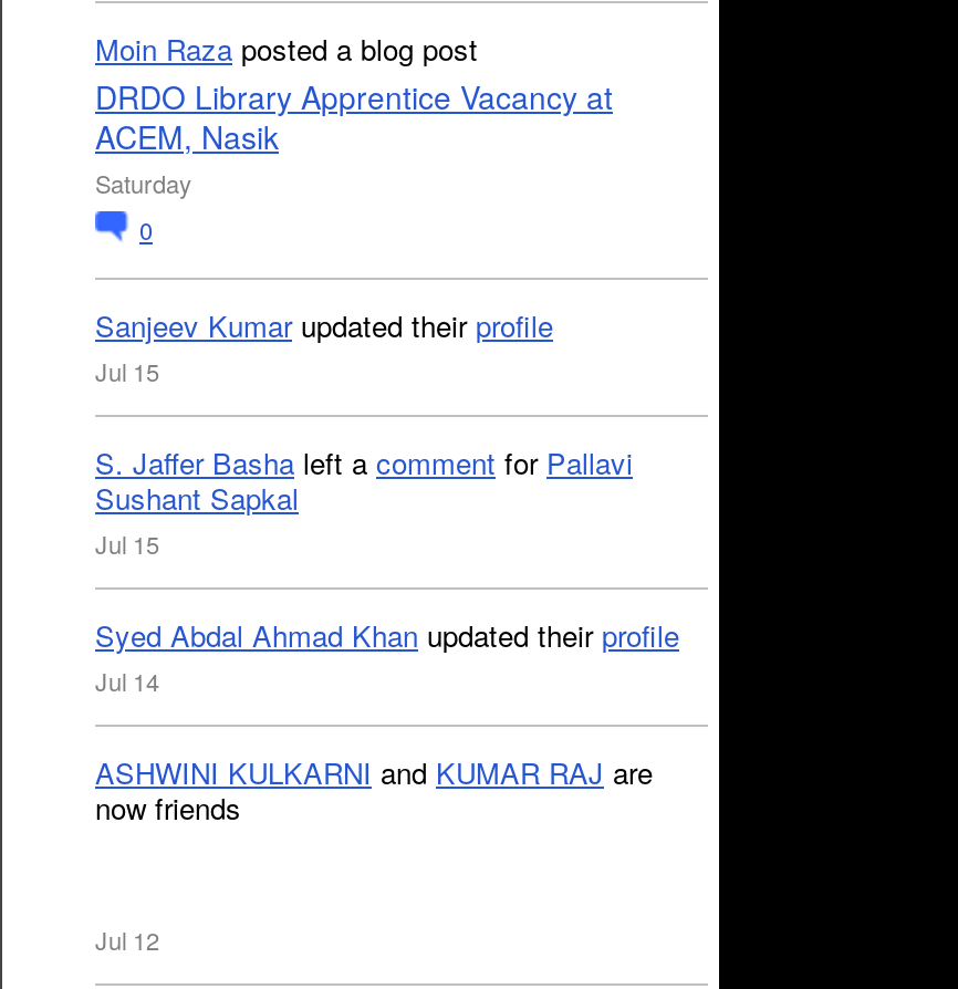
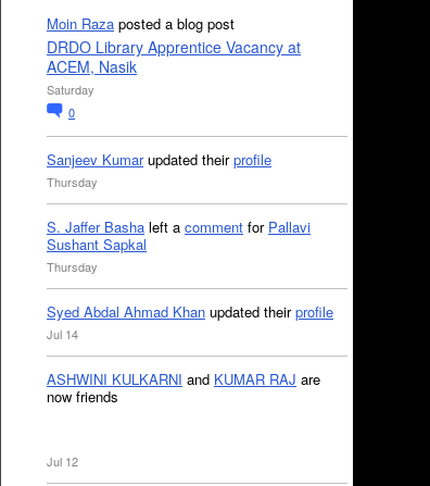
[95,353,159,388] Jul 15 -> [47,173,98,191] Thursday
[95,525,159,561] Jul 15 -> [47,258,98,276] Thursday

